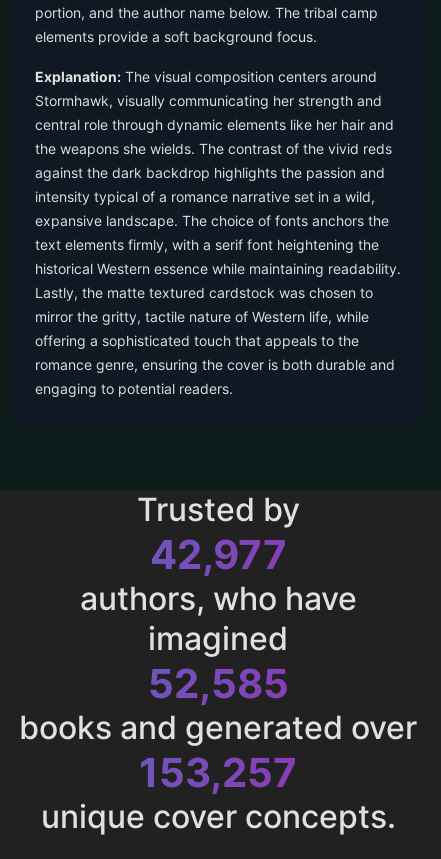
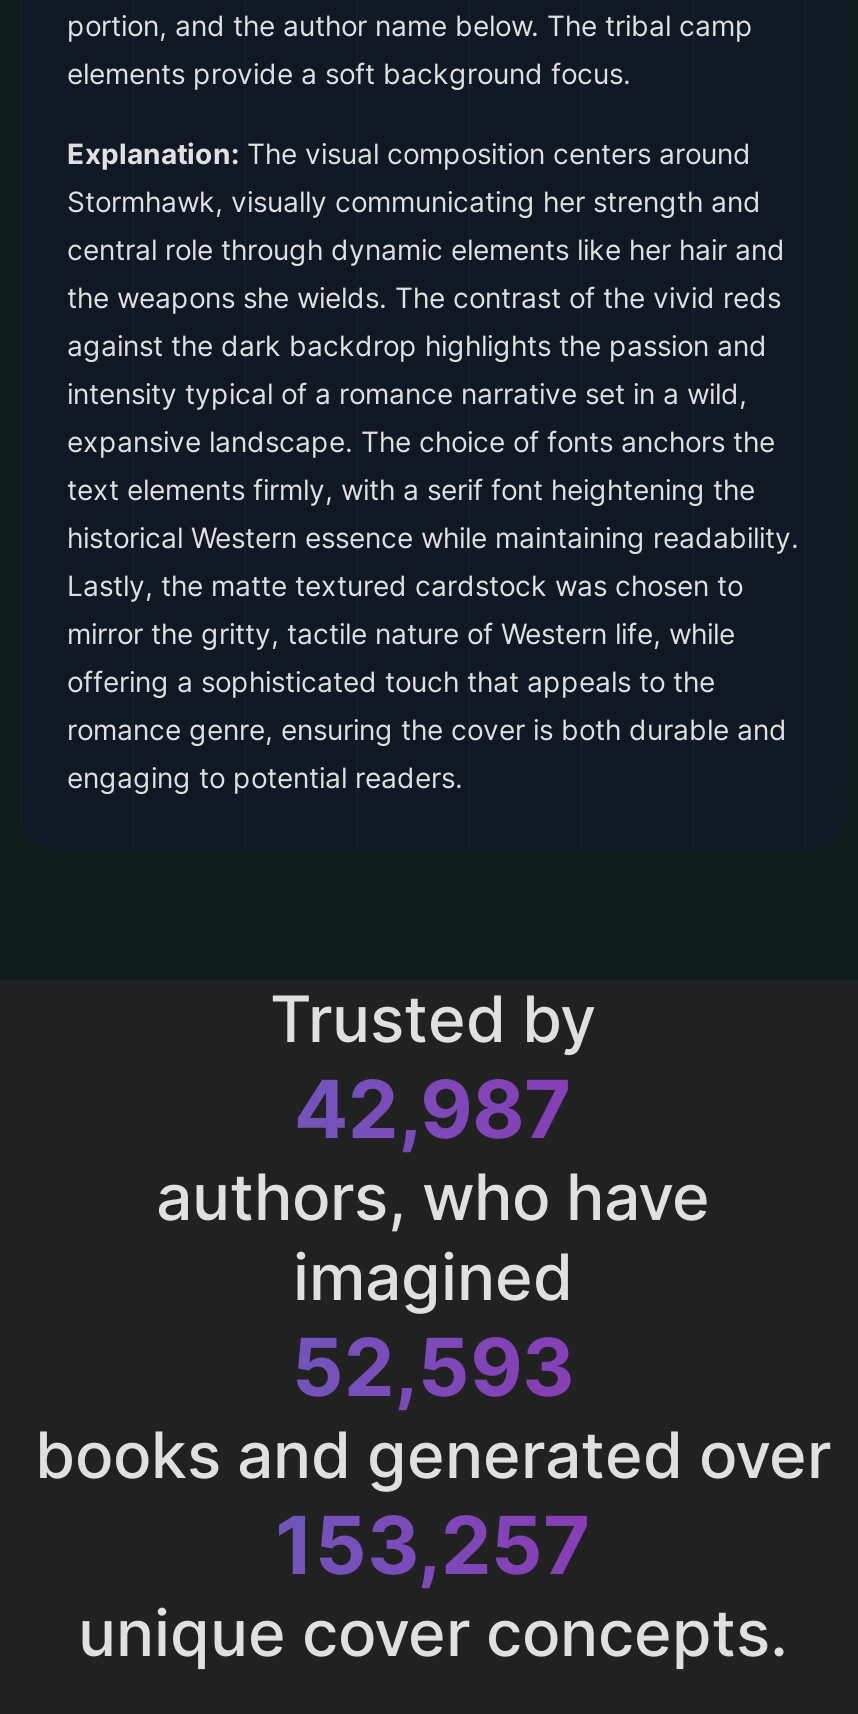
[149,530,286,579] 42,977 -> [294,1060,572,1158] 42,987
[147,659,288,708] 52,585 -> [292,1318,574,1416] 52,593

